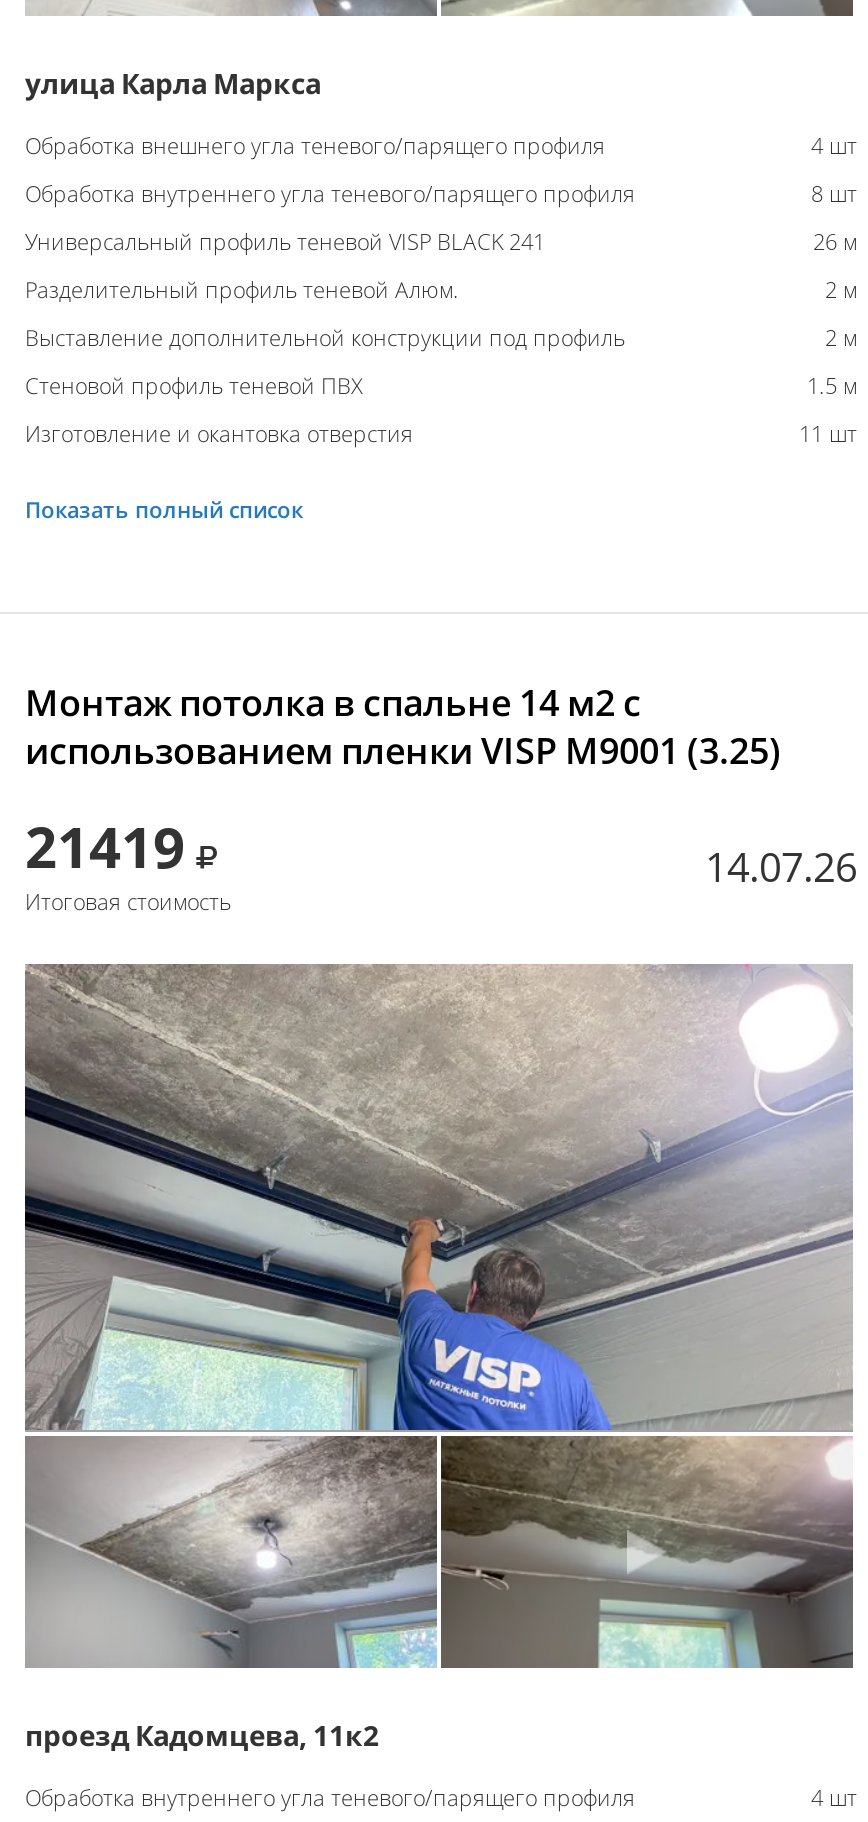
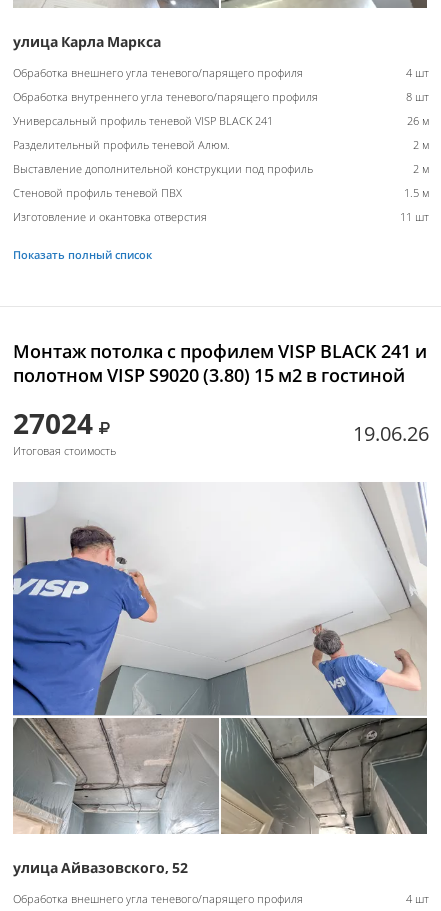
[25,678,781,884] Монтаж потолка в спальне 14 м2 с | использованием пленки VISP M9001 (3.25) | 21419 -> [13,339,427,442] Монтаж потолка с профилем VISP BLACK 241 и | полотном VISP S9020 (3.80) 15 м2 в гостиной | 27024
[705,840,857,894] 14.07.26 -> [353,420,429,447] 19.06.26
[23,964,853,1754] [image] | проезд Кадомцева, 11к2 -> [12,482,428,877] [image] | улица Айвазовского, 52
[25,1782,635,1812] Обработка внутреннего угла теневого/парящего профиля -> [13,891,303,906] Обработка внешнего угла теневого/парящего профиля

